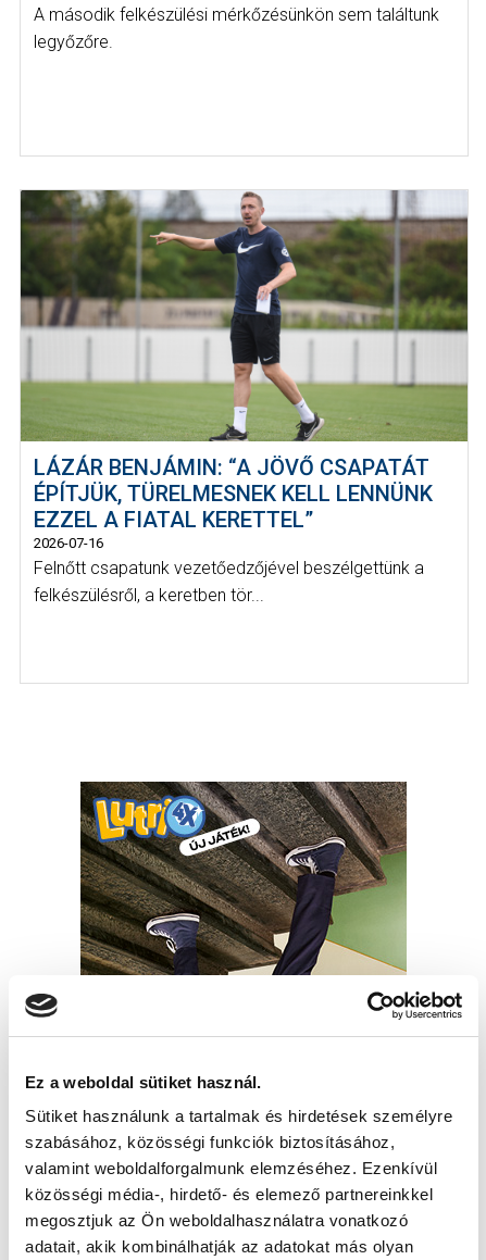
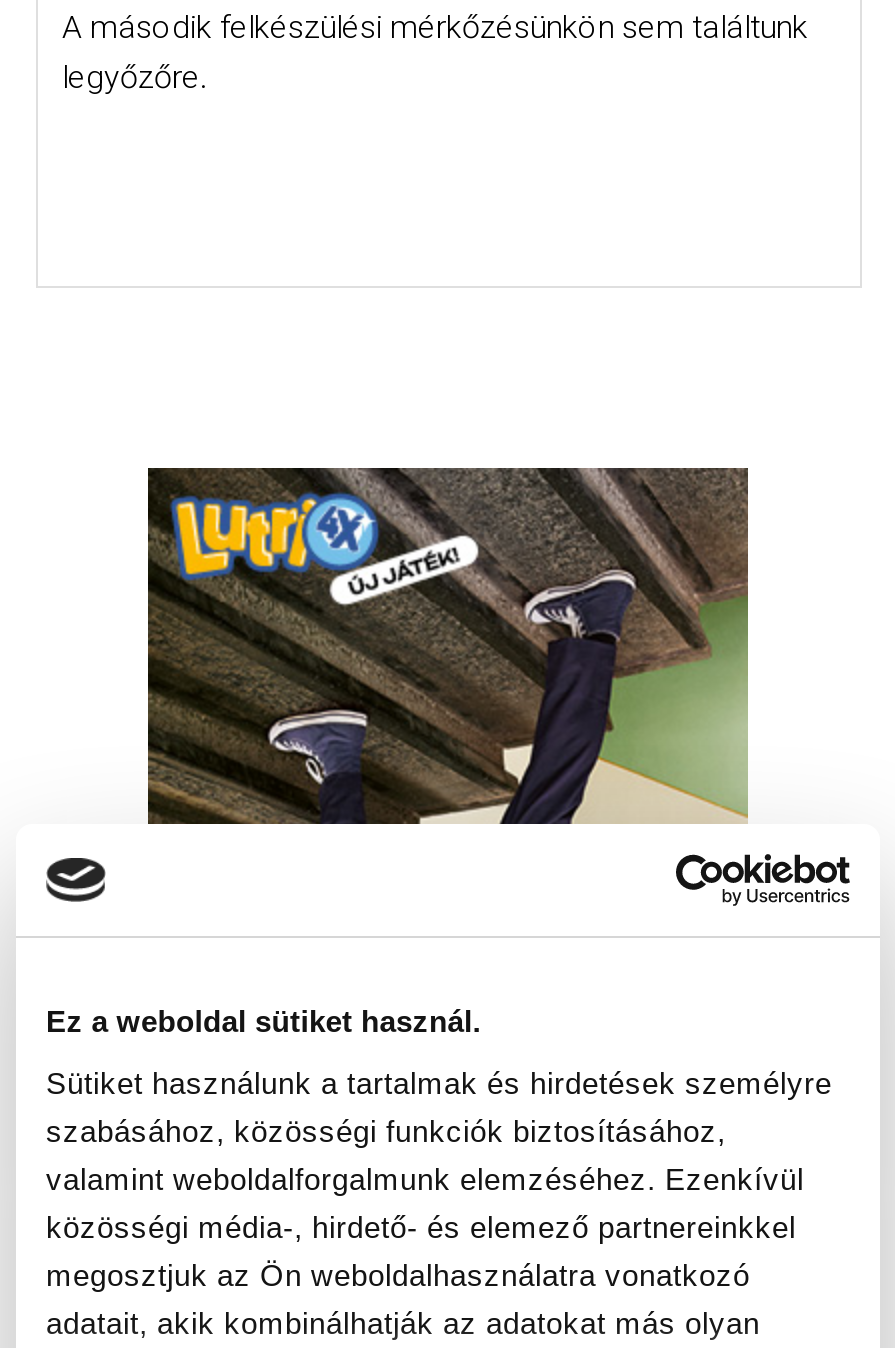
[20,189,469,606] [image] | LÁZÁR BENJÁMIN: “A JÖVŐ CSAPATÁT | ÉPÍTJÜK, TÜRELMESNEK KELL LENNÜNK | EZZEL A FIATAL KERETTEL” | 2026-07-16 | Felnőtt csapatunk vezetőedzőjével beszélgettünk a | felkészülésről, a keretben tör... -> none

